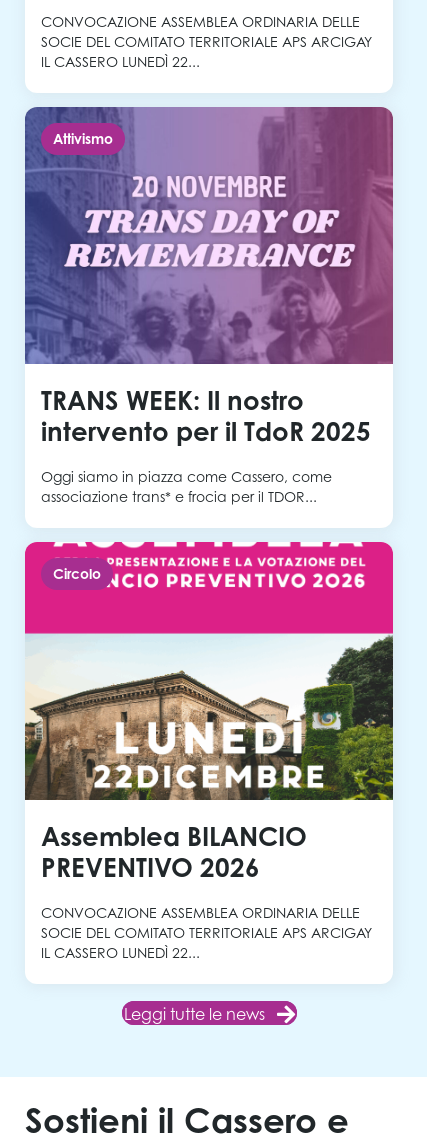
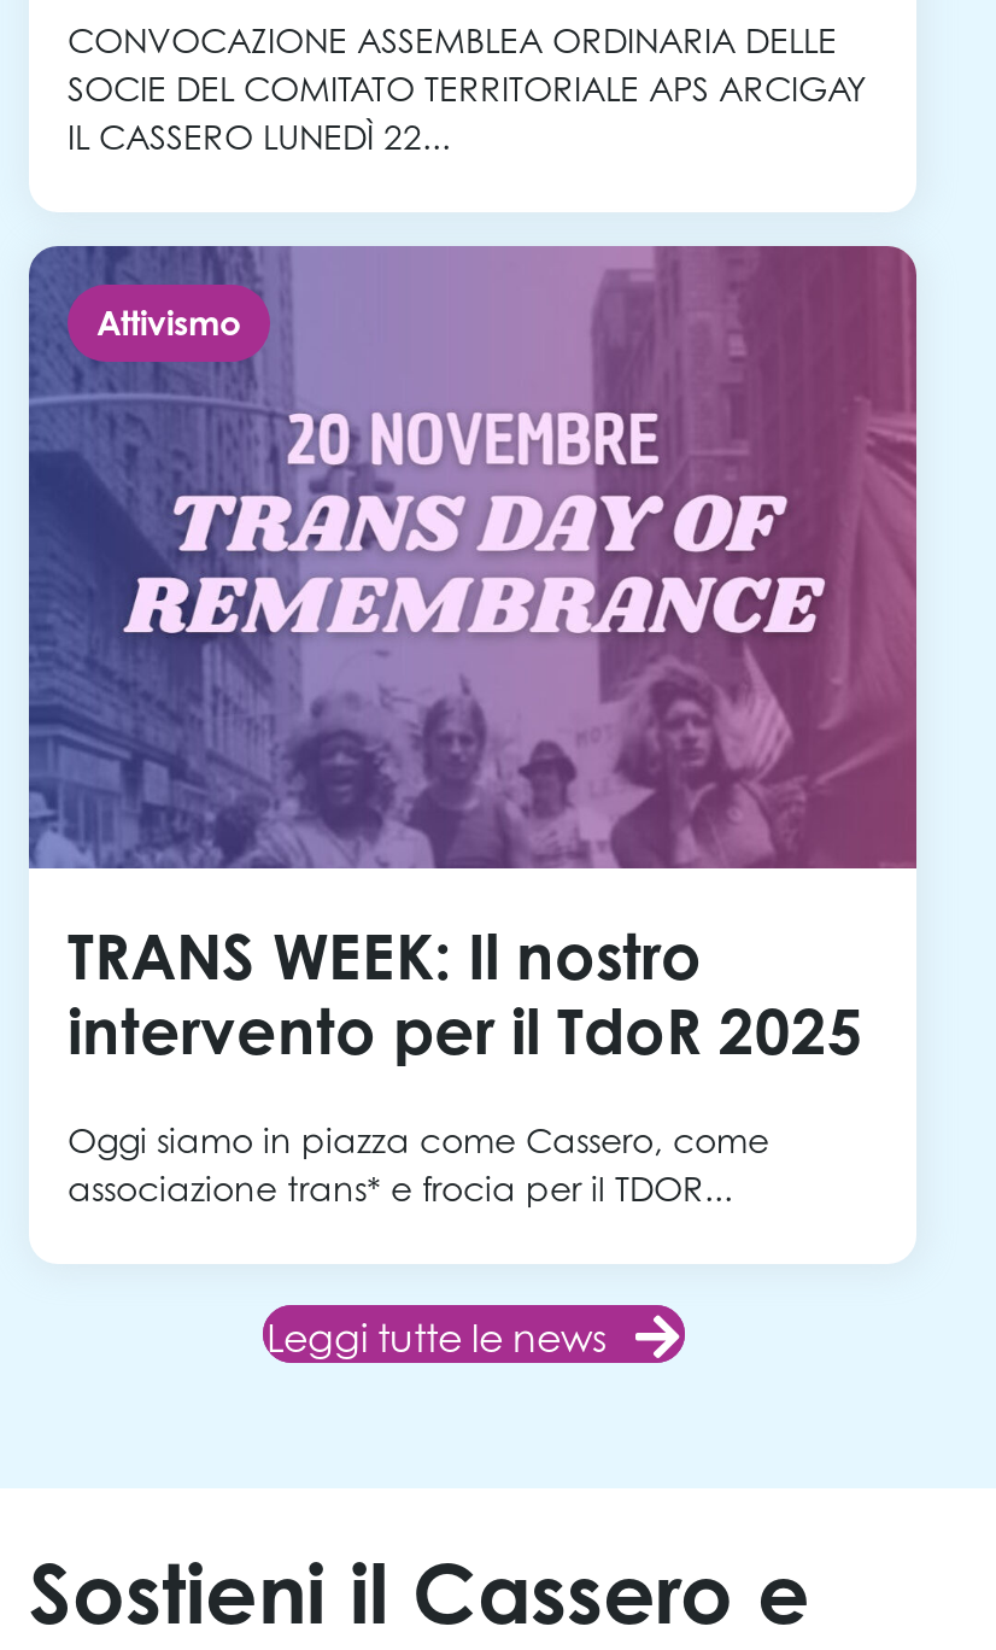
[24,541,394,801] [image] | Circolo -> none
[41,820,372,961] Assemblea BILANCIO | PREVENTIVO 2026 | CONVOCAZIONE ASSEMBLEA ORDINARIA DELLE | SOCIE DEL COMITATO TERRITORIALE APS ARCIGAY | IL CASSERO LUNEDÌ 22... -> none

